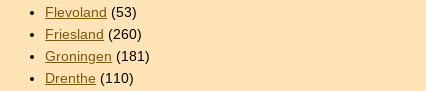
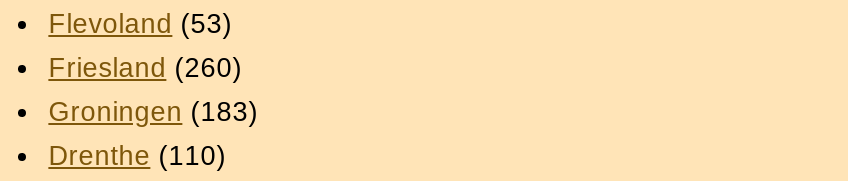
[45,49,150,64] Groningen (181) -> [48,96,258,126] Groningen (183)

